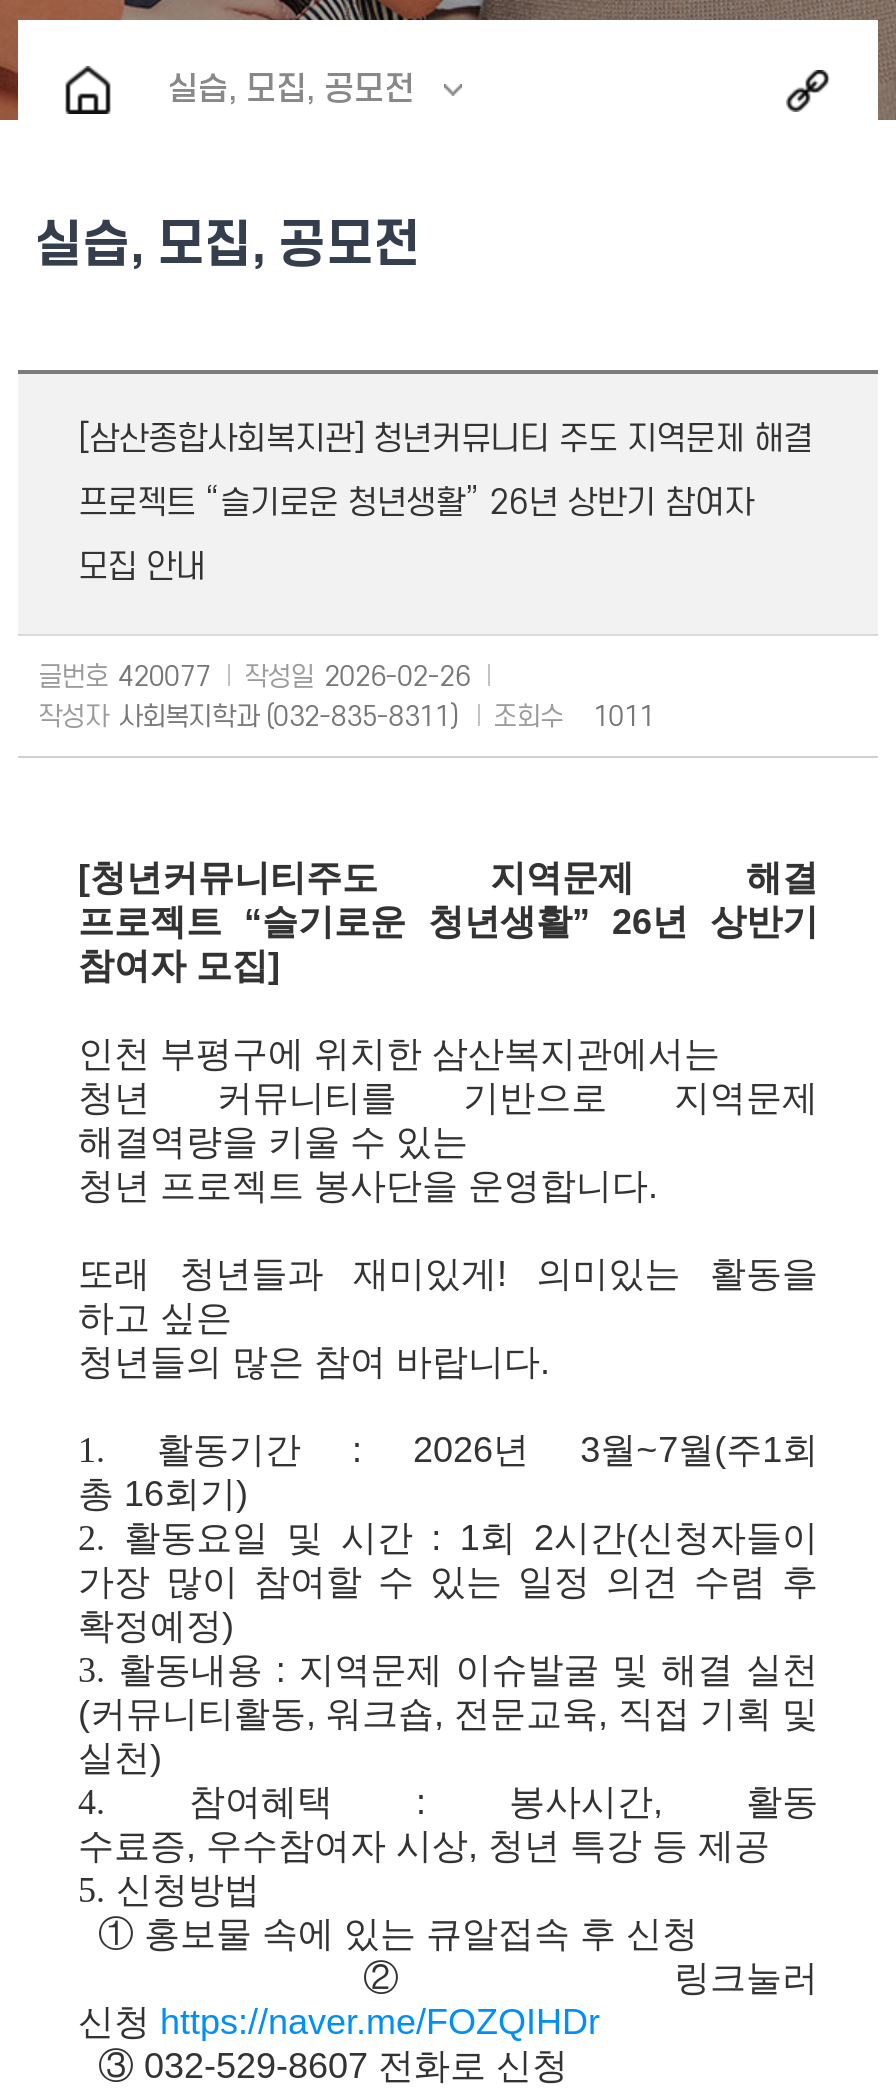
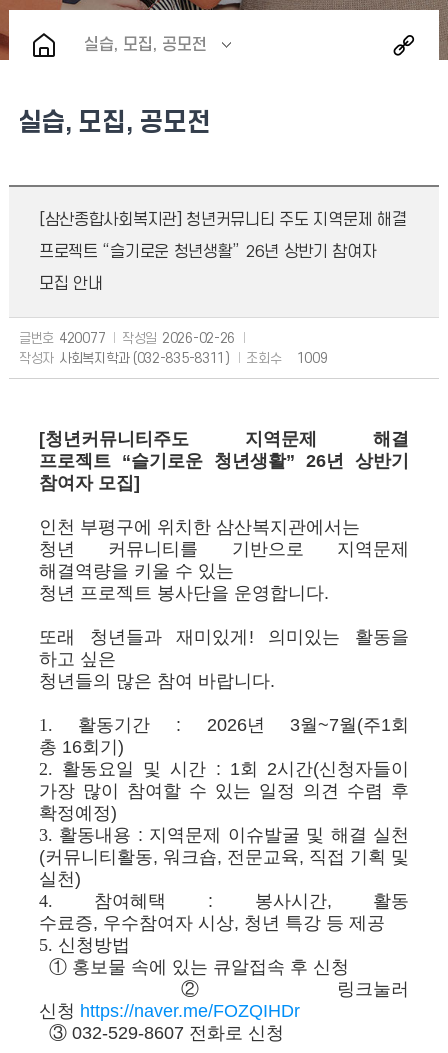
[38,702,655,732] 작성자 사회복지학과 (032-835-8311) 조회수 1011 -> [19,351,327,366] 작성자 사회복지학과 (032-835-8311) 조회수 1009

